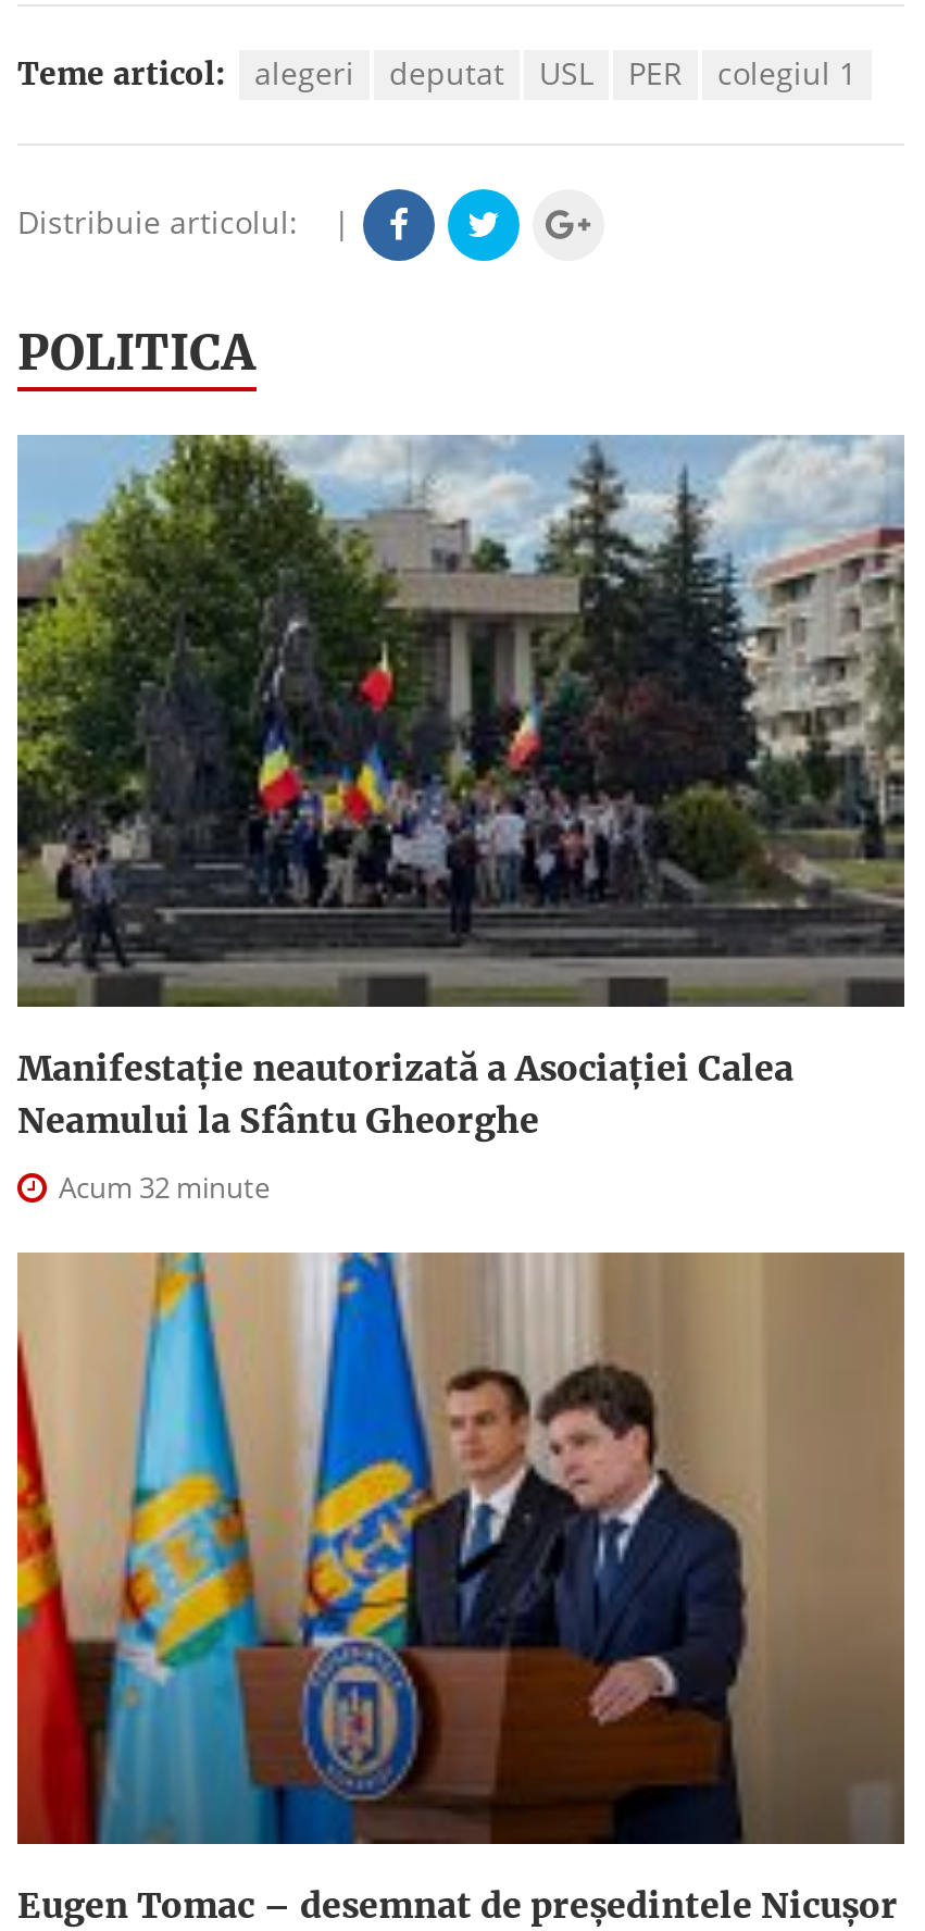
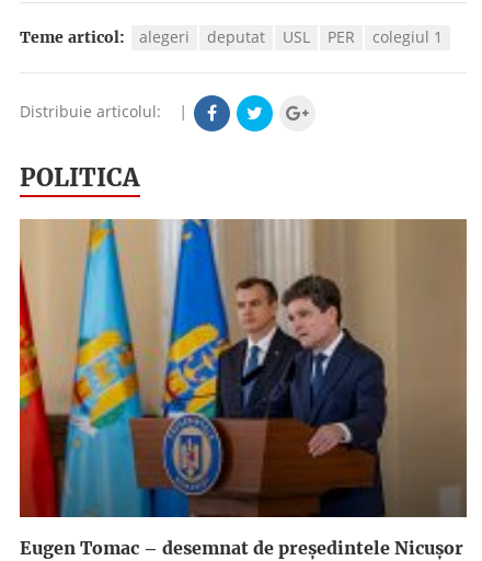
[15,433,907,1206] [image] | Manifestație neautorizată a Asociației Calea | Neamului la Sfântu Gheorghe | Acum 32 minute -> none

